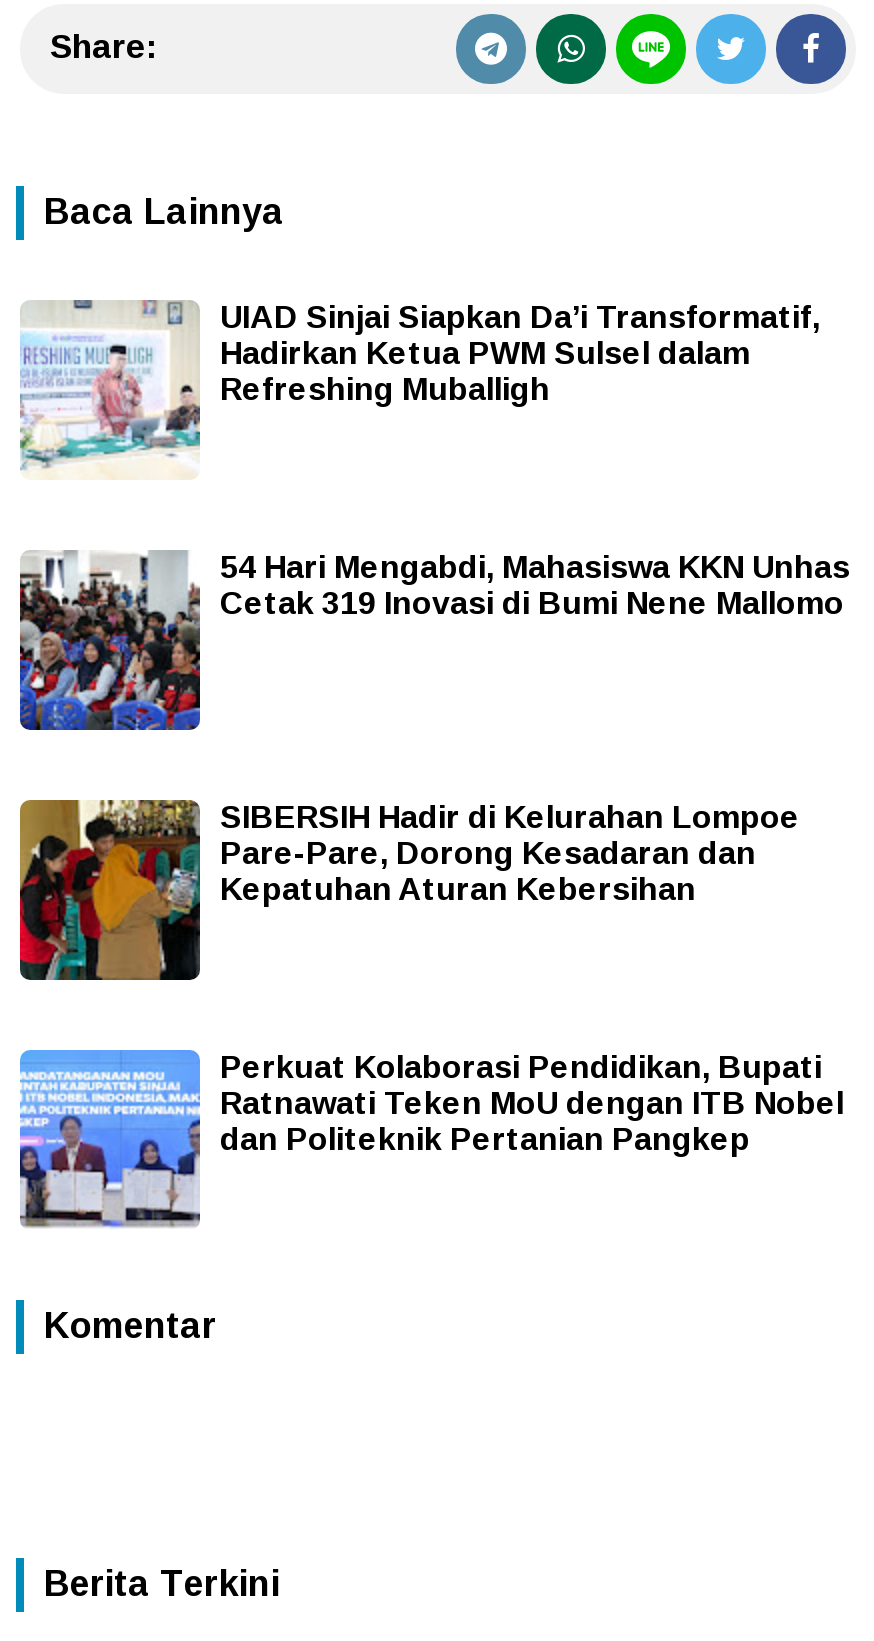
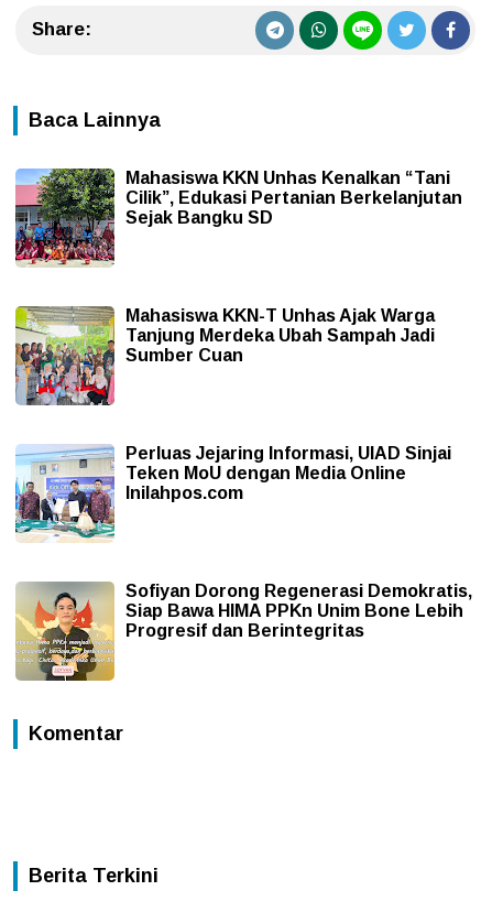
[18,298,820,476] [image] | UIAD Sinjai Siapkan Da’i Transformatif, | Hadirkan Ketua PWM Sulsel dalam | Refreshing Muballigh -> [14,167,462,267] [image] | Mahasiswa KKN Unhas Kenalkan “Tani | Cilik”, Edukasi Pertanian Berkelanjutan | Sejak Bangku SD
[18,550,850,732] [image] | 54 Hari Mengabdi, Mahasiswa KKN Unhas | Cetak 319 Inovasi di Bumi Nene Mallomo -> [14,305,435,406] [image] | Mahasiswa KKN-T Unhas Ajak Warga | Tanjung Merdeka Ubah Sampah Jadi | Sumber Cuan
[18,798,800,982] [image] | SIBERSIH Hadir di Kelurahan Lompoe | Pare-Pare, Dorong Kesadaran dan | Kepatuhan Aturan Kebersihan -> [14,444,451,543] [image] | Perluas Jejaring Informasi, UIAD Sinjai | Teken MoU dengan Media Online | Inilahpos.com
[18,1048,844,1230] [image] | Perkuat Kolaborasi Pendidikan, Bupati | Ratnawati Teken MoU dengan ITB Nobel | dan Politeknik Pertanian Pangkep -> [14,580,472,682] [image] | Sofiyan Dorong Regenerasi Demokratis, | Siap Bawa HIMA PPKn Unim Bone Lebih | Progresif dan Berintegritas

